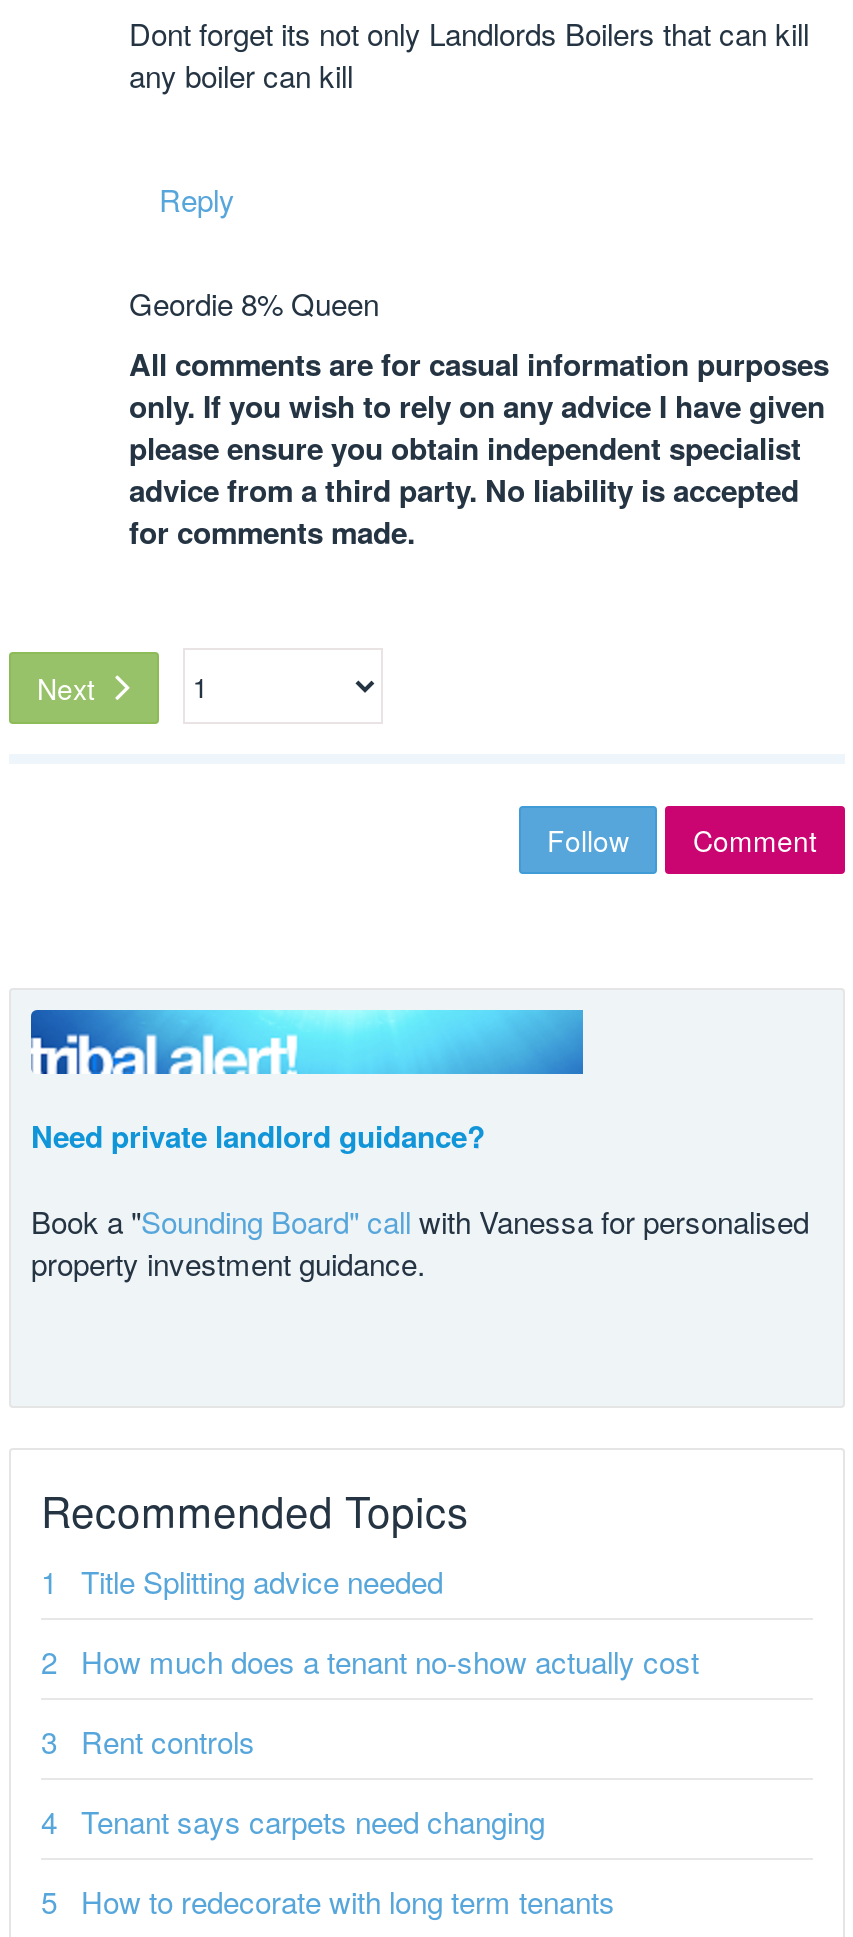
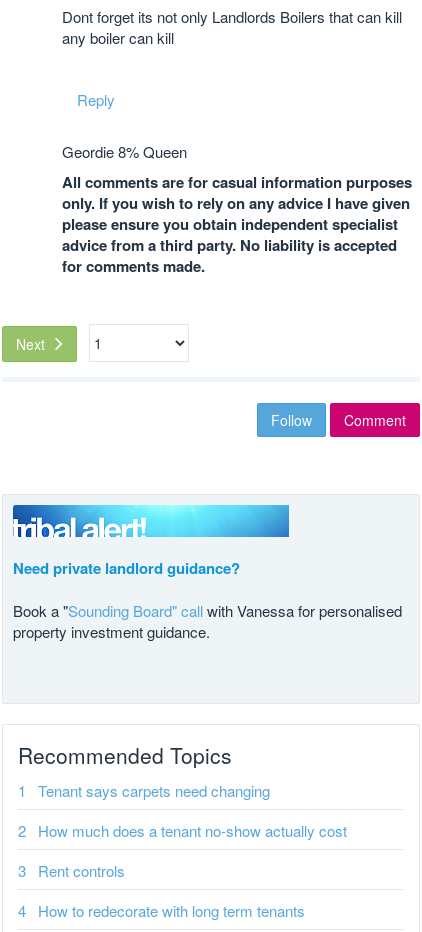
[81,1560,443,1602] Title Splitting advice needed -> none
moved [81,1800,545,1842] -> [38,780,270,801]: Tenant says carpets need changing

